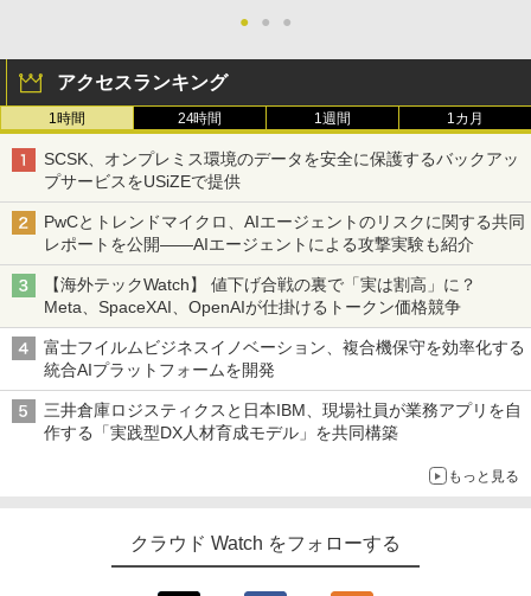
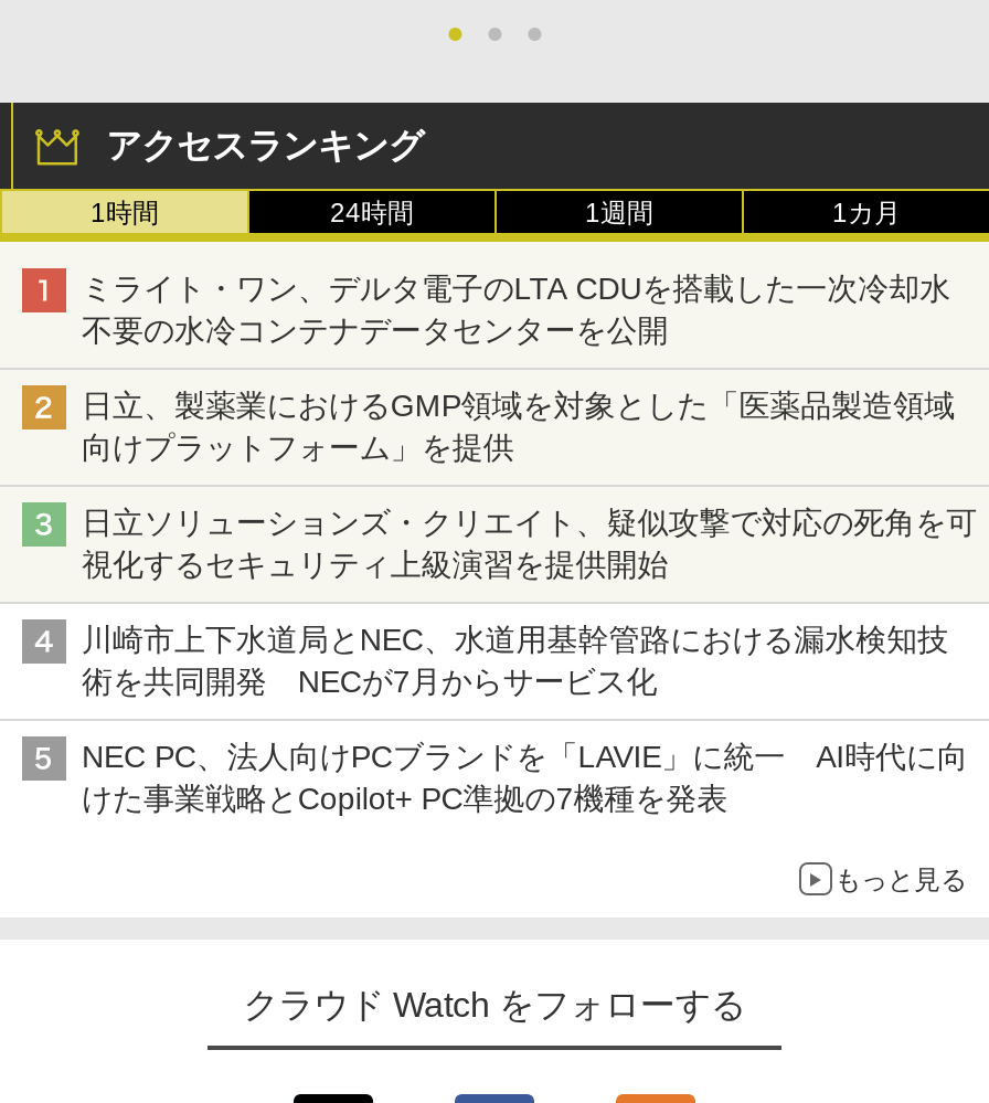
[44,150,519,191] SCSK、オンプレミス環境のデータを安全に保護するバックアッ | プサービスをUSiZEで提供 -> [82,272,951,349] ミライト・ワン、デルタ電子のLTA CDUを搭載した一次冷却水 | 不要の水冷コンテナデータセンターを公開
[44,213,525,254] PwCとトレンドマイクロ、AIエージェントのリスクに関する共同 | レポートを公開――AIエージェントによる攻撃実験も紹介 -> [82,389,955,466] 日立、製薬業におけるGMP領域を対象とした「医薬品製造領域 | 向けプラットフォーム」を提供
[44,275,493,317] 【海外テックWatch】 値下げ合戦の裏で「実は割高」に？ | Meta、SpaceXAI、OpenAIが仕掛けるトークン価格競争 -> [82,506,977,583] 日立ソリューションズ・クリエイト、疑似攻撃で対応の死角を可 | 視化するセキュリティ上級演習を提供開始
[44,338,525,380] 富士フイルムビジネスイノベーション、複合機保守を効率化する | 統合AIプラットフォームを開発 -> [82,623,948,700] 川崎市上下水道局とNEC、水道用基幹管路における漏水検知技 | 術を共同開発 NECが7月からサービス化
[44,401,521,443] 三井倉庫ロジスティクスと日本IBM、現場社員が業務アプリを自 | 作する「実践型DX人材育成モデル」を共同構築 -> [82,740,968,817] NEC PC、法人向けPCブランドを「LAVIE」に統一 AI時代に向 | けた事業戦略とCopilot+ PC準拠の7機種を発表

